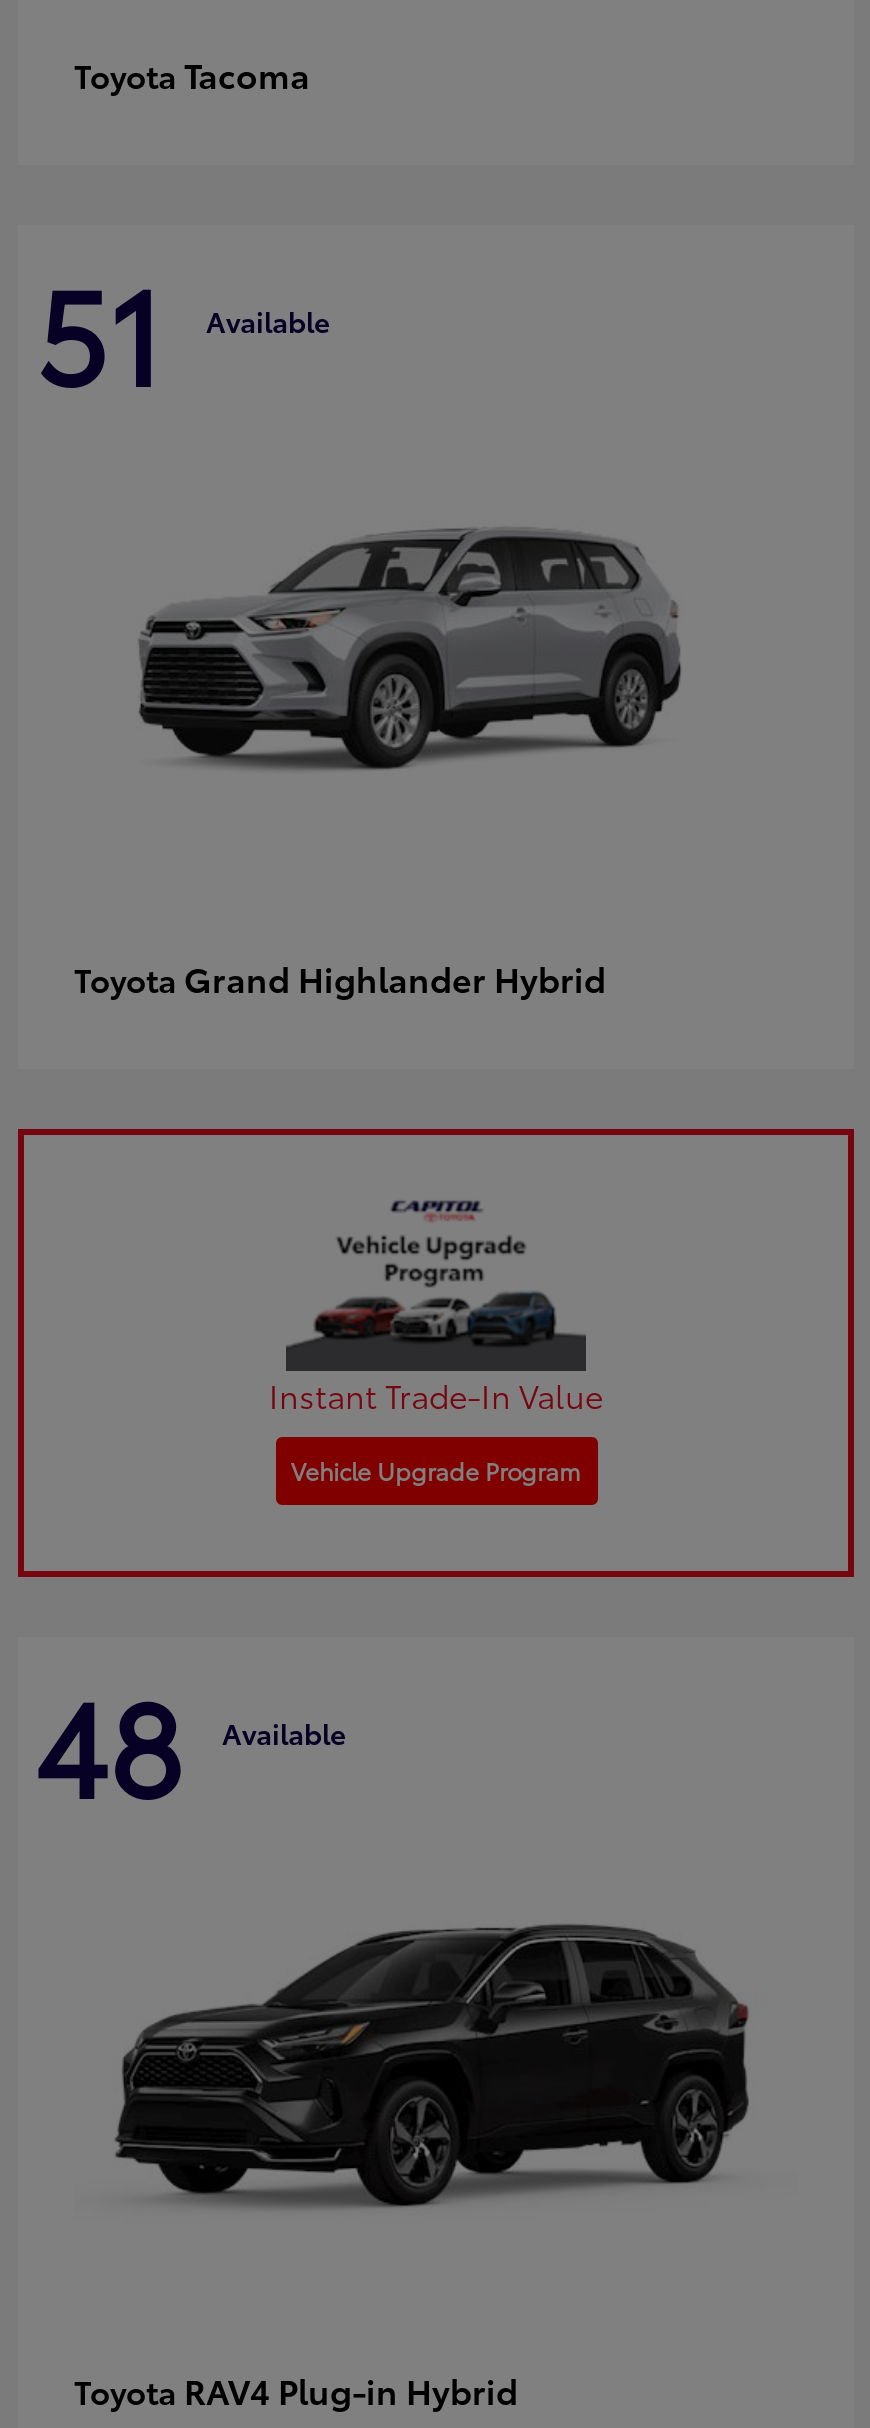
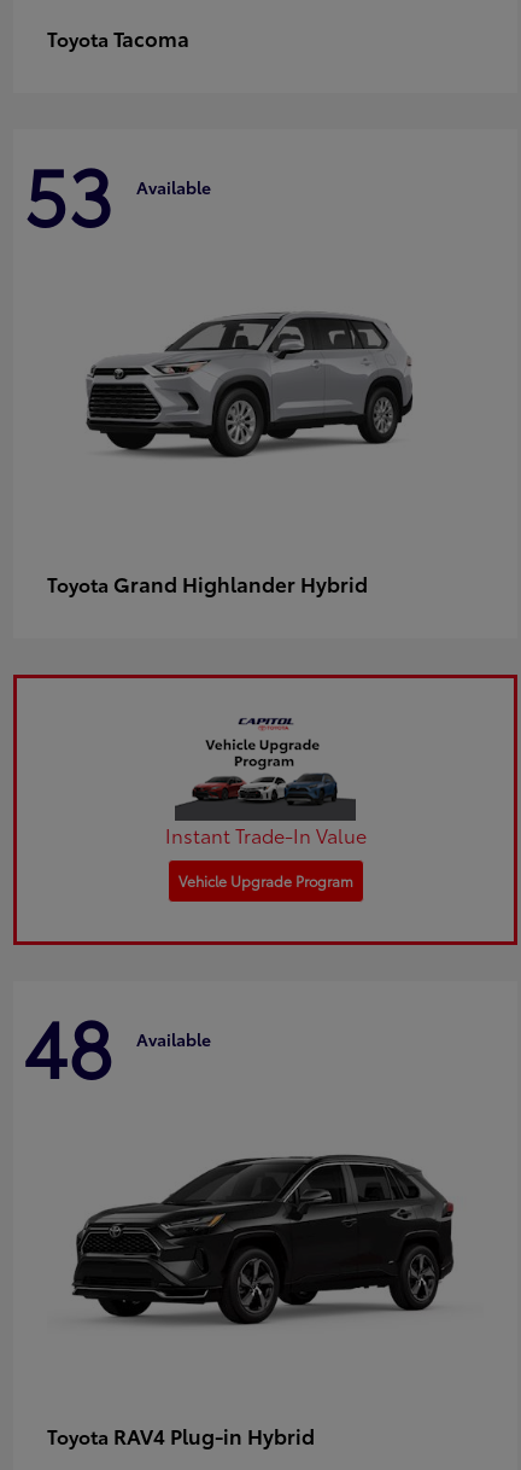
[34,237,330,421] 51 Available -> [23,136,211,248] 53 Available

